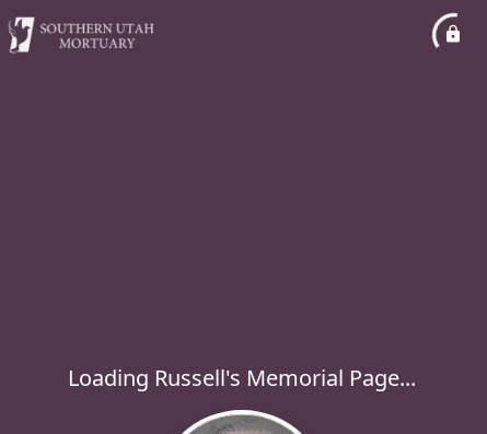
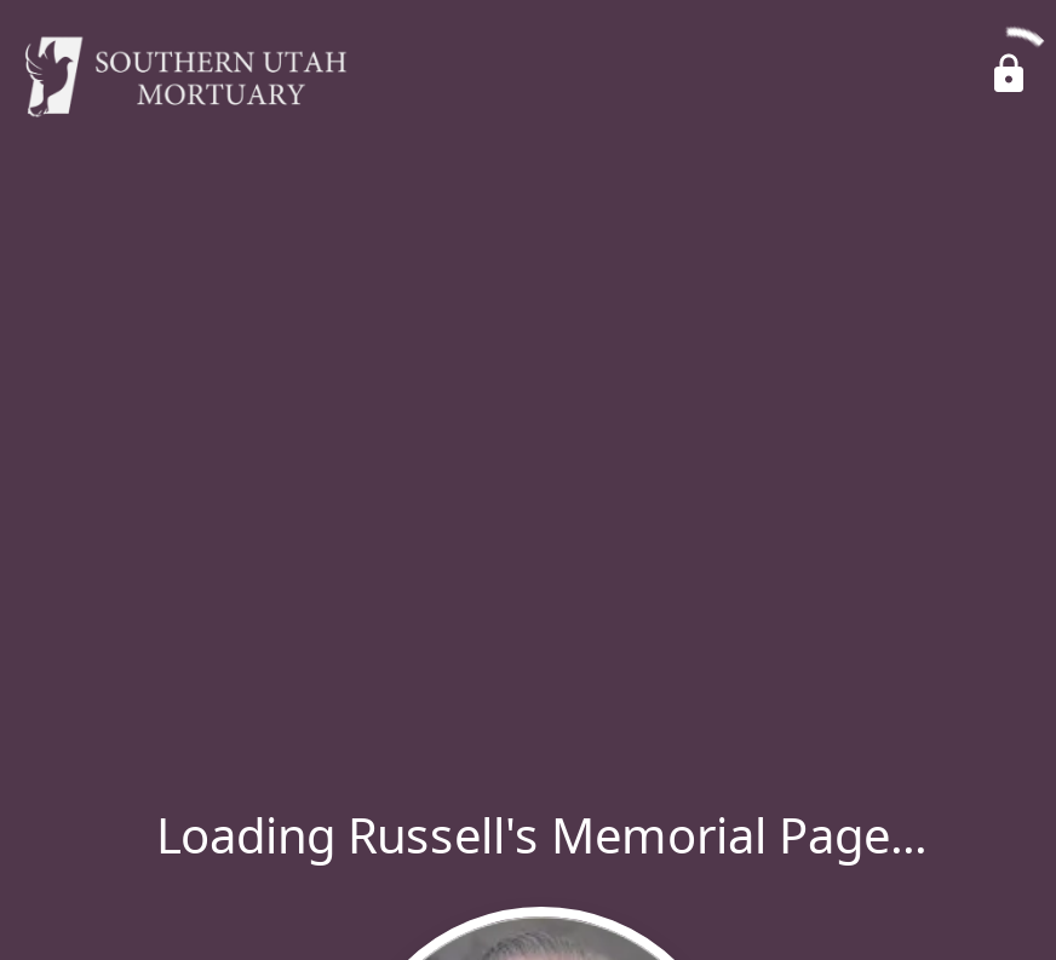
[430,12,468,49] [image] -> [963,25,1045,103] [image]

